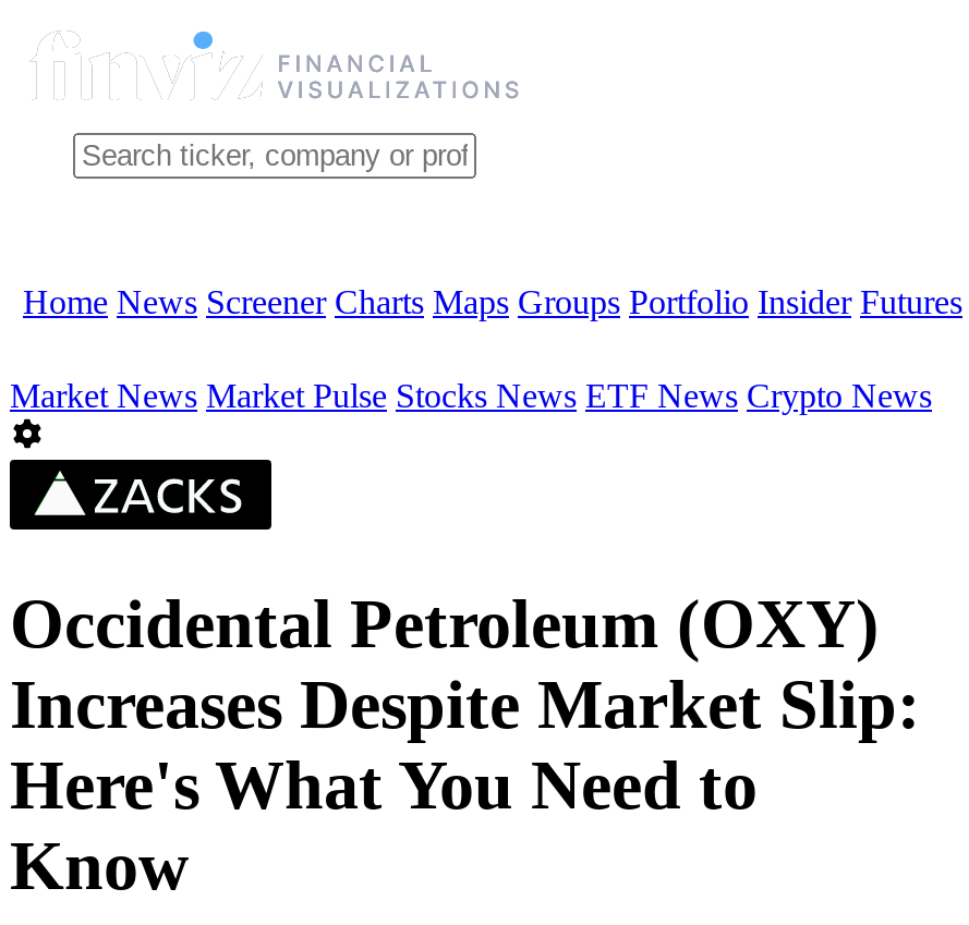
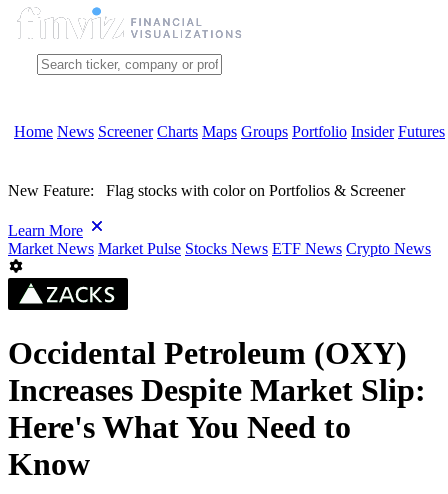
none -> [8,182,405,239] New Feature: Flag stocks with color on Portfolios & Screener | Learn More

